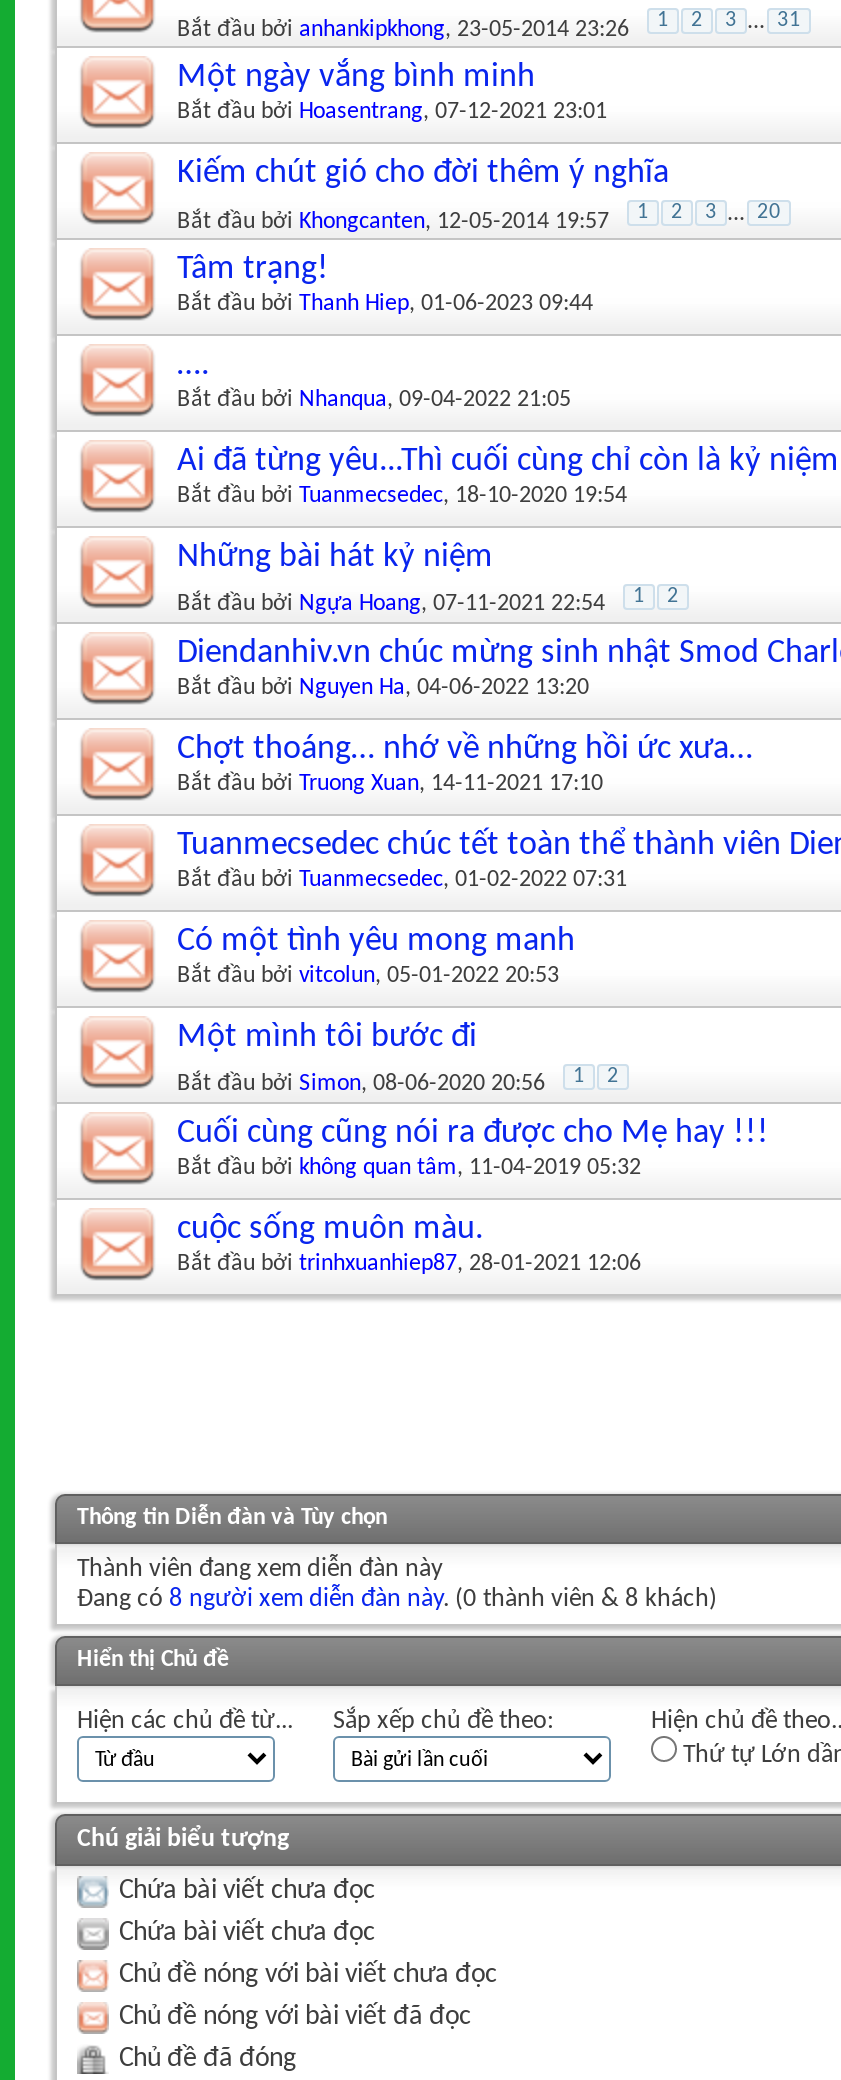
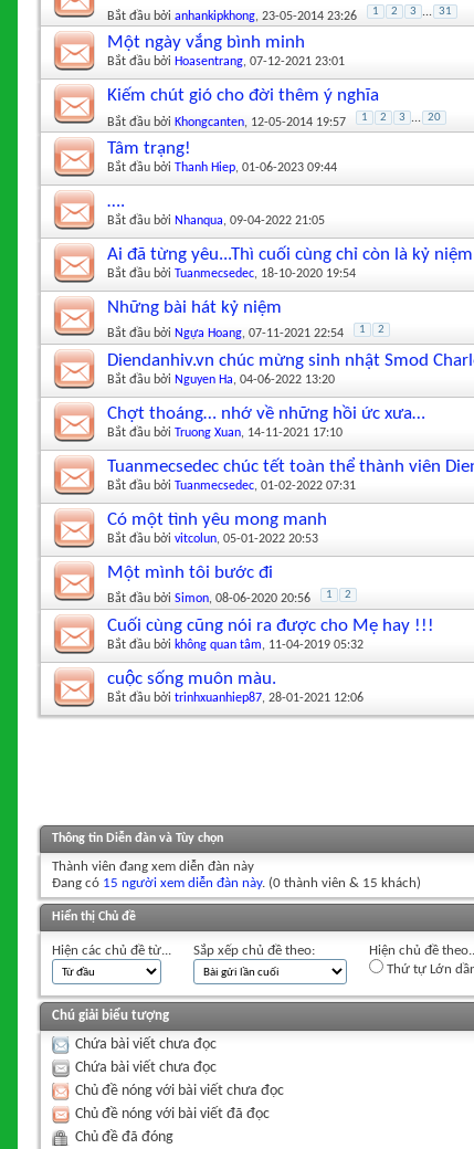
[77,1586,717,1612] Đang có 8 người xem diễn đàn này. (0 thành viên & 8 khách) -> [52,876,421,890] Đang có 15 người xem diễn đàn này. (0 thành viên & 15 khách)

